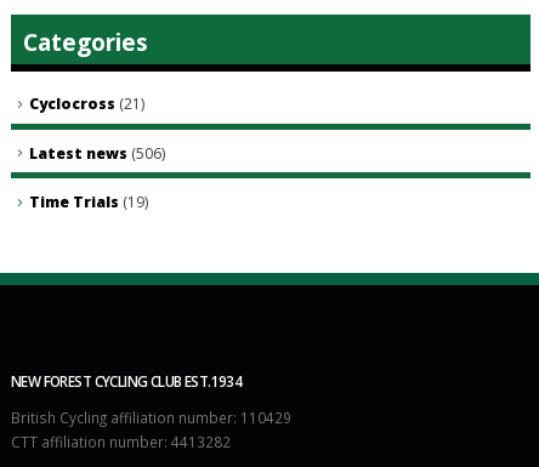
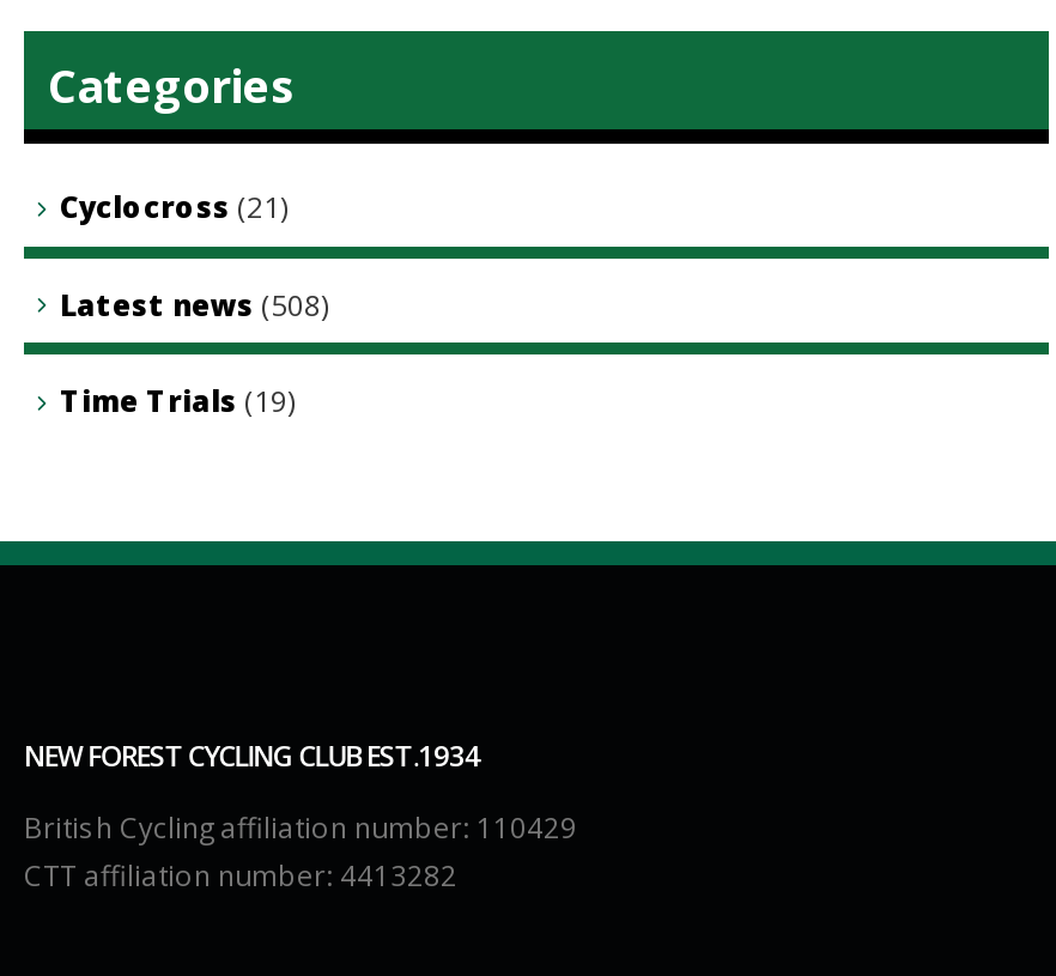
[29,143,165,163] Latest news (506) -> [60,284,328,325] Latest news (508)

